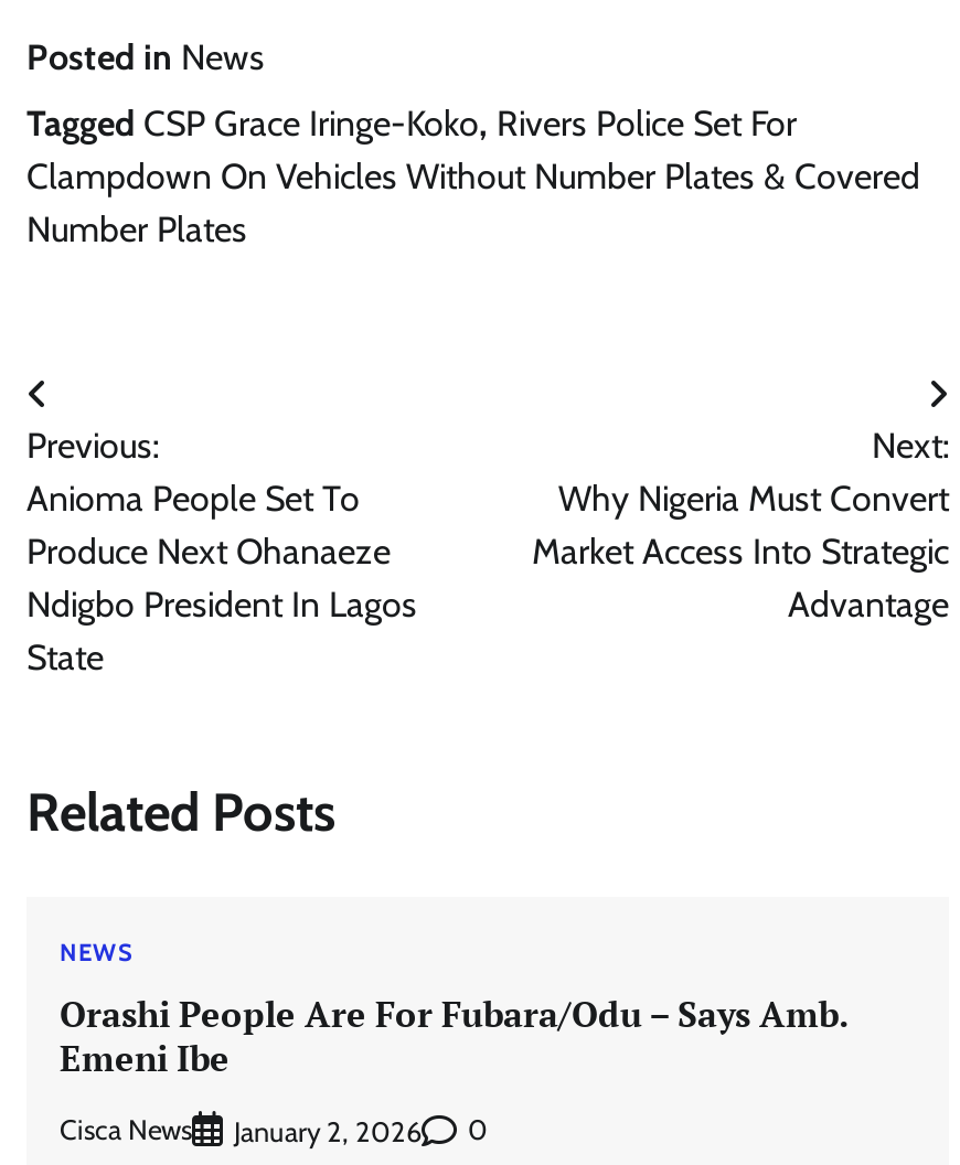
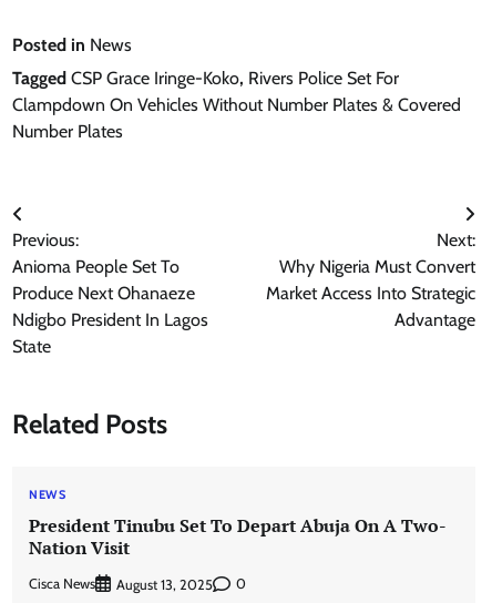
[60,990,850,1083] Orashi People Are For Fubara/Odu – Says Amb. | Emeni Ibe -> [29,513,447,560] President Tinubu Set To Depart Abuja On A Two- | Nation Visit
[234,1114,422,1147] January 2, 2026 -> [116,576,213,592] August 13, 2025

